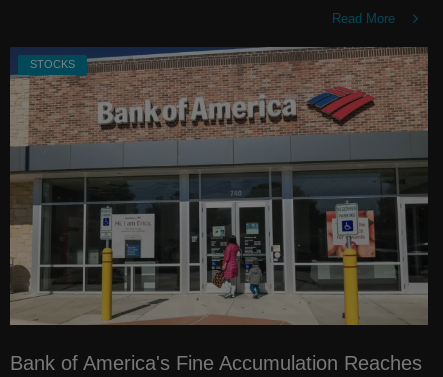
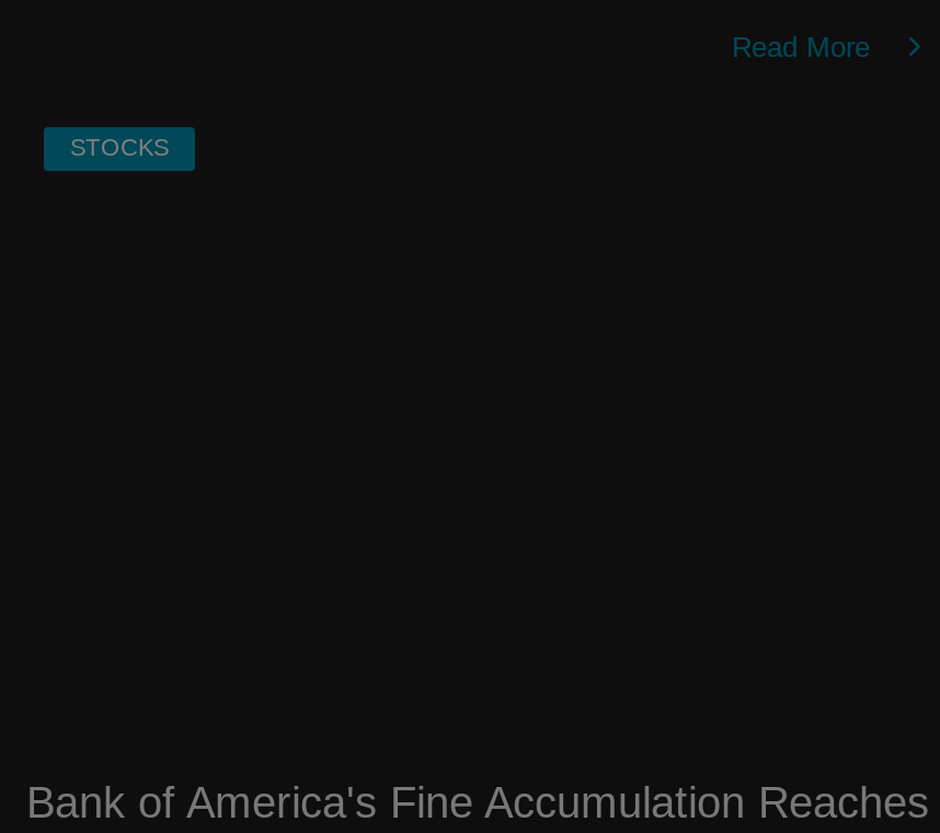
[9,46,429,326] [image] -> none

